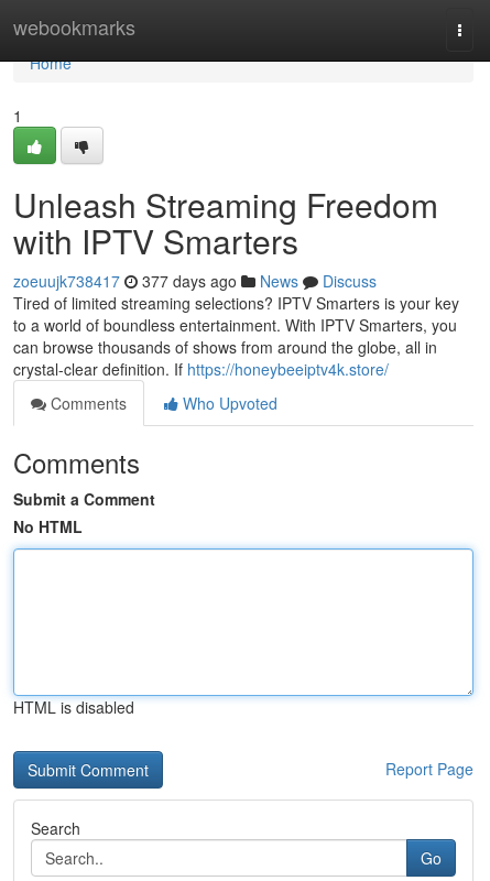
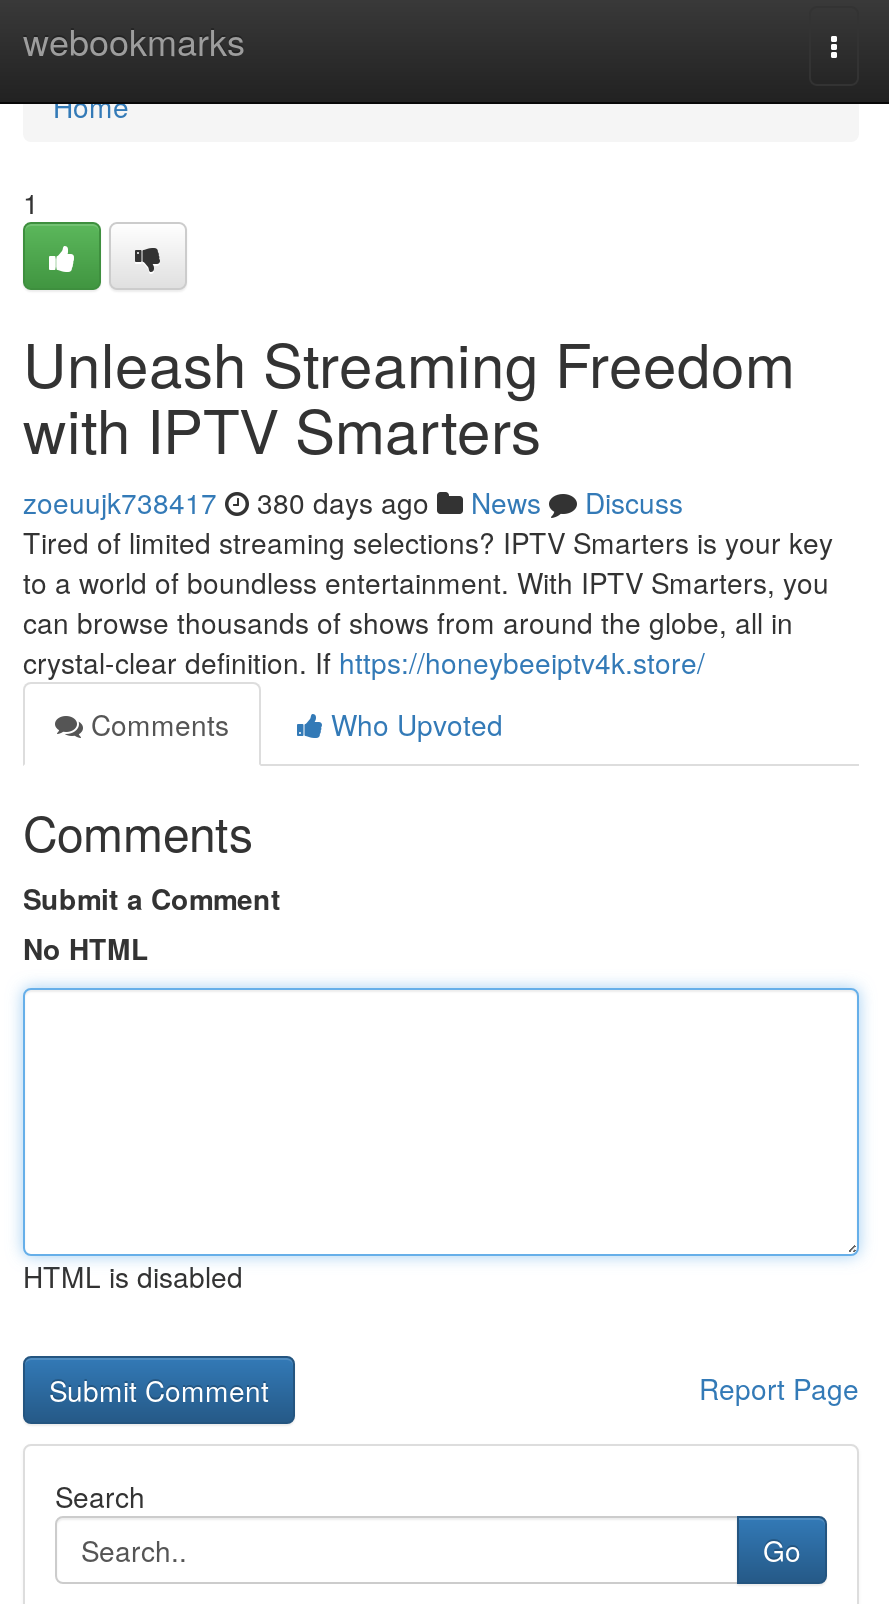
[13,270,377,292] zoeuujk738417 377 days ago News Discuss -> [23,482,683,522] zoeuujk738417 380 days ago News Discuss

